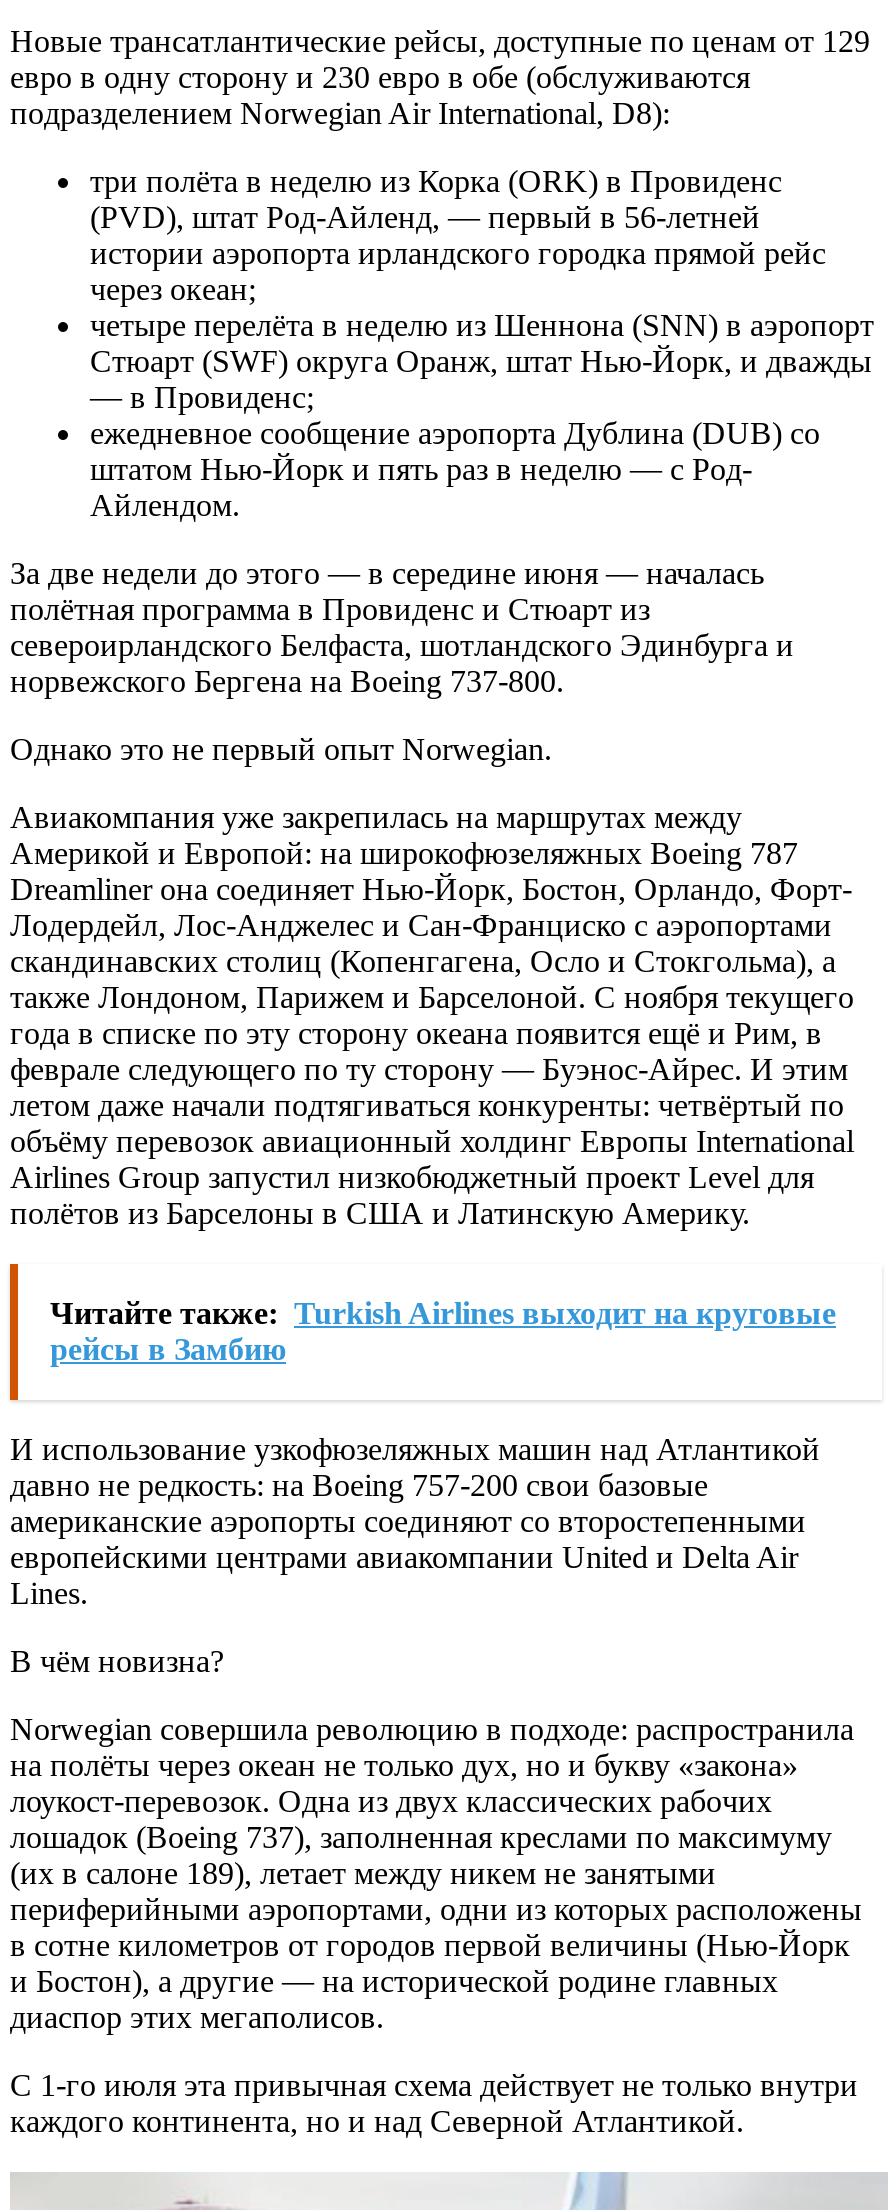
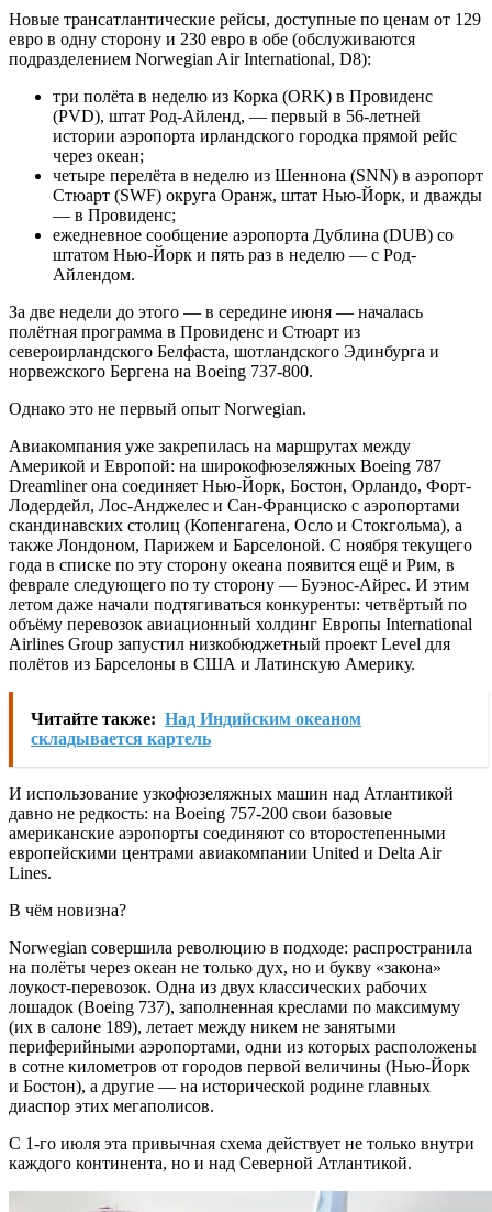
[50,1296,836,1366] Читайте также: Turkish Airlines выходит на круговые | рейсы в Замбию -> [31,709,361,748] Читайте также: Над Индийским океаном | складывается картель

